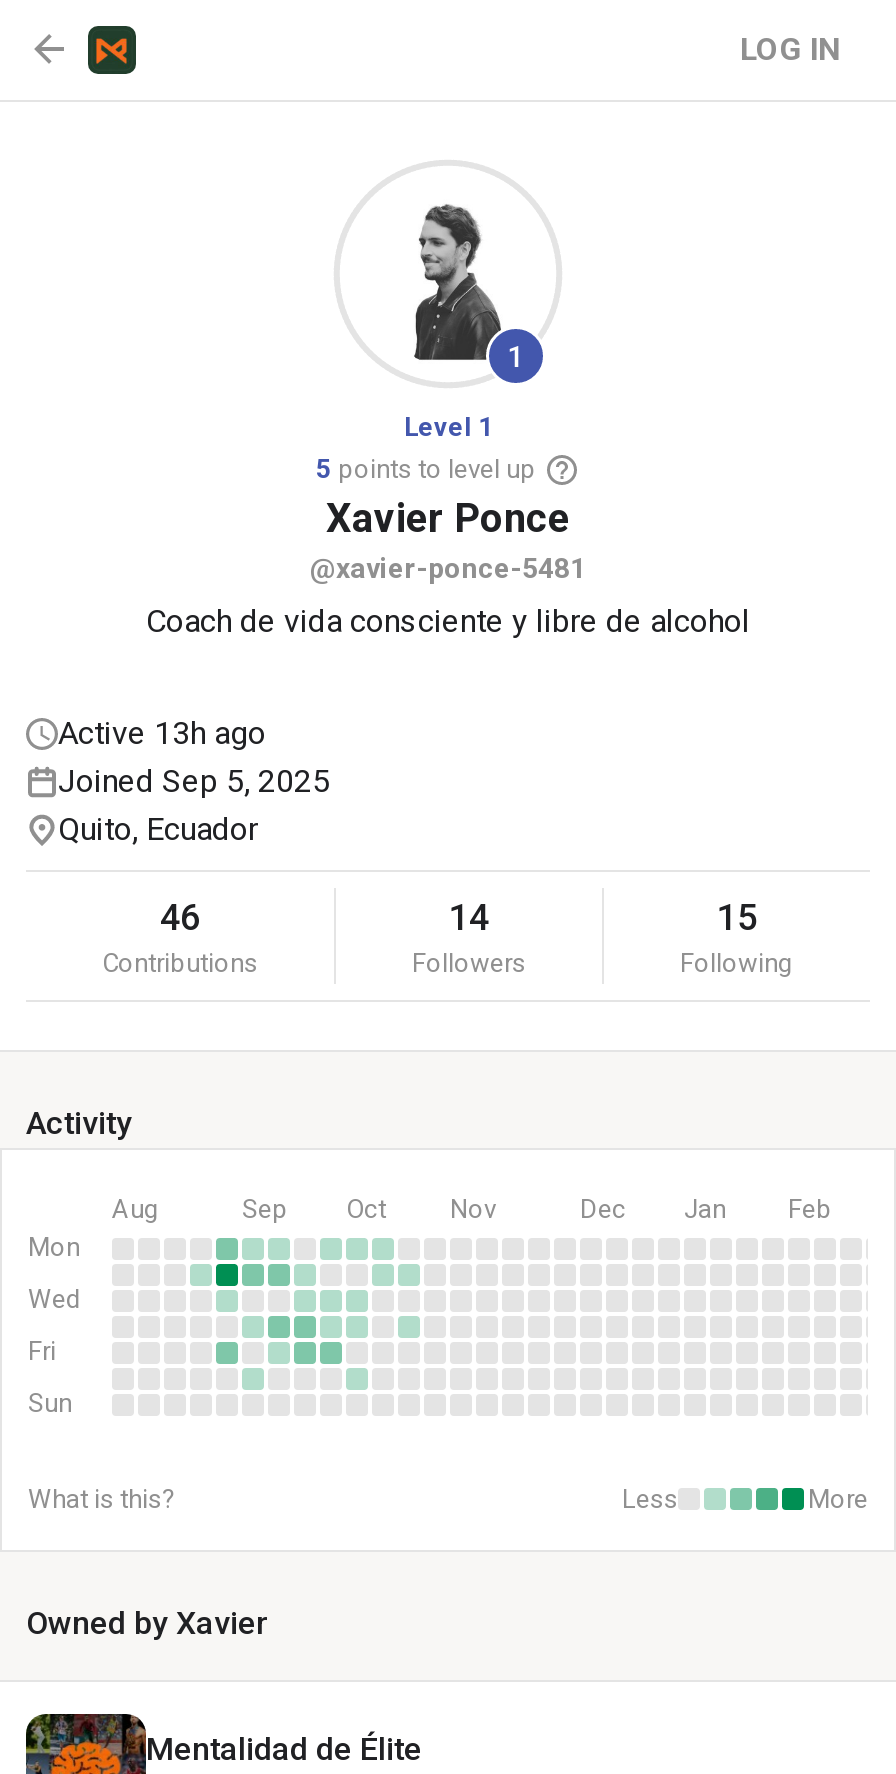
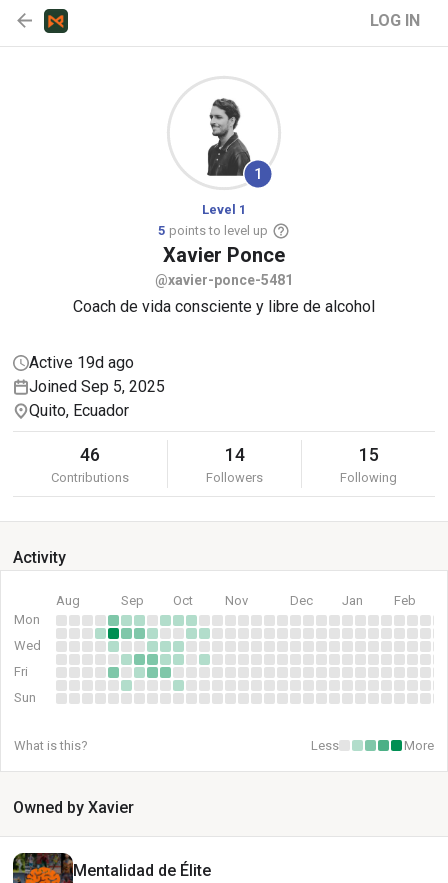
[58,714,266,752] Active 13h ago -> [29,353,134,372] Active 19d ago

